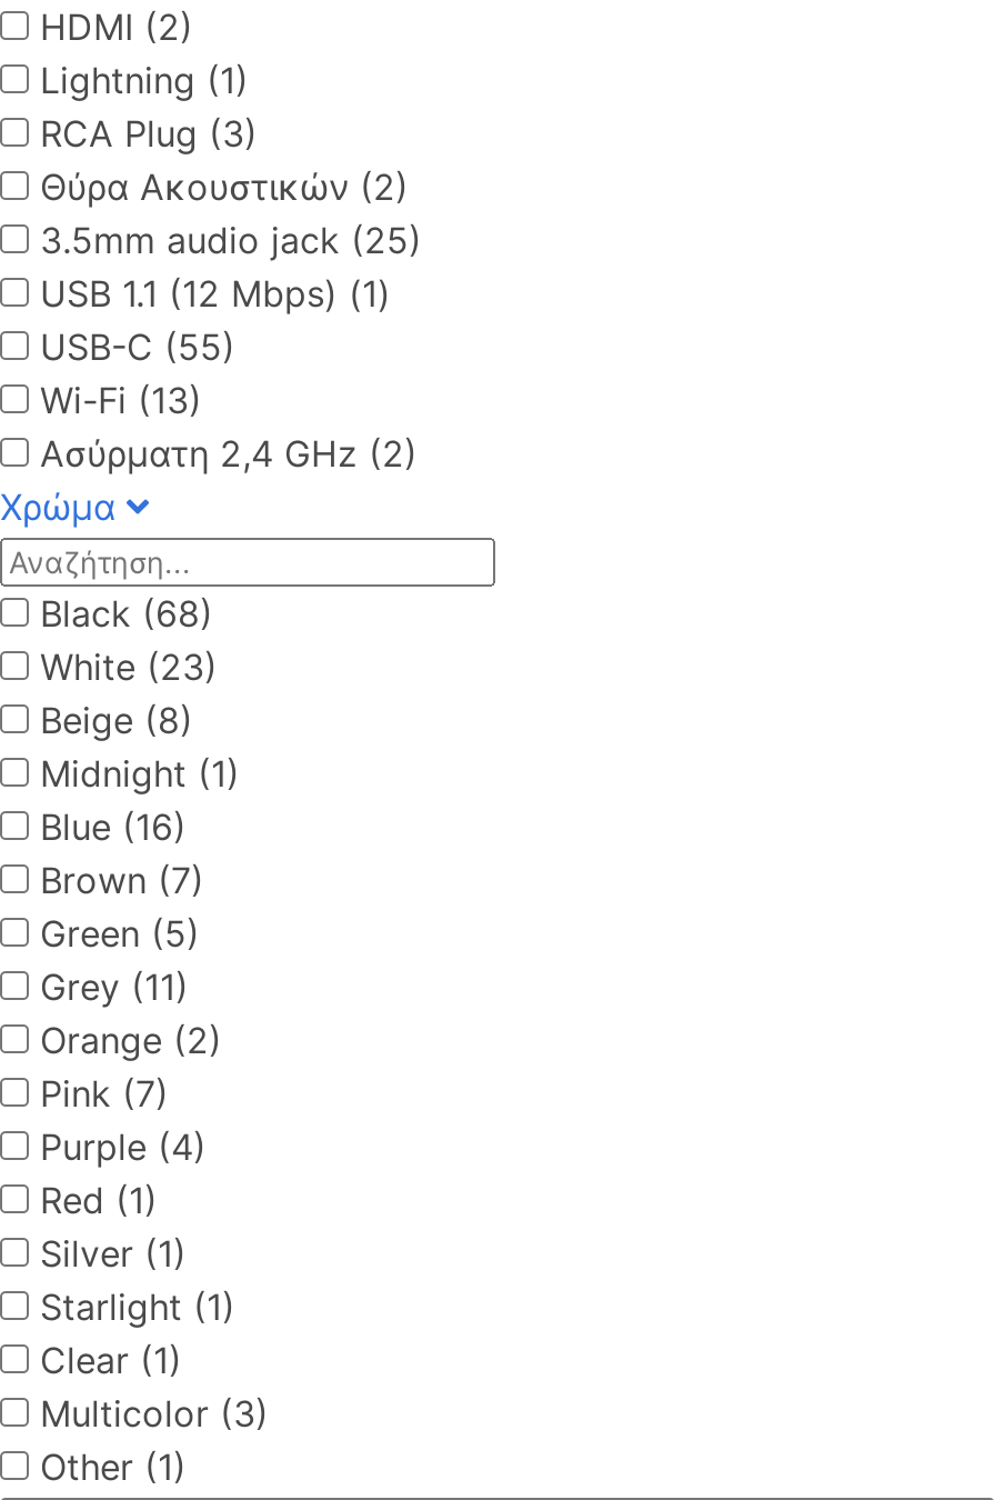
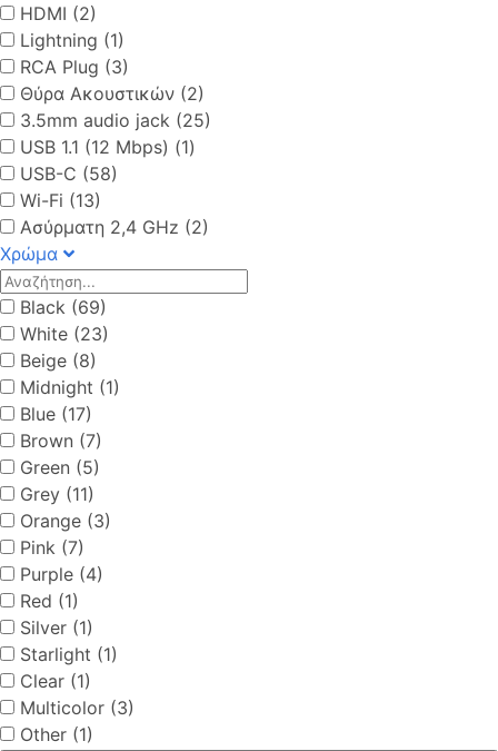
[40,324,235,369] USB-C (55) -> [20,162,118,185] USB-C (58)
[40,591,213,636] Black (68) -> [20,296,107,318] Black (69)
[40,804,187,849] Blue (16) -> [20,403,92,425] Blue (17)
[40,1018,222,1062] Orange (2) -> [20,510,111,532] Orange (3)

